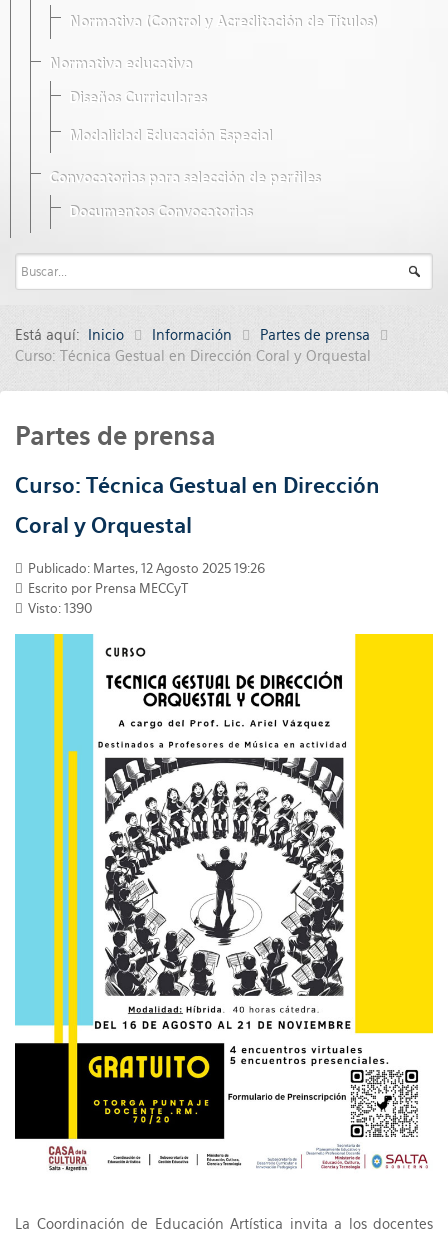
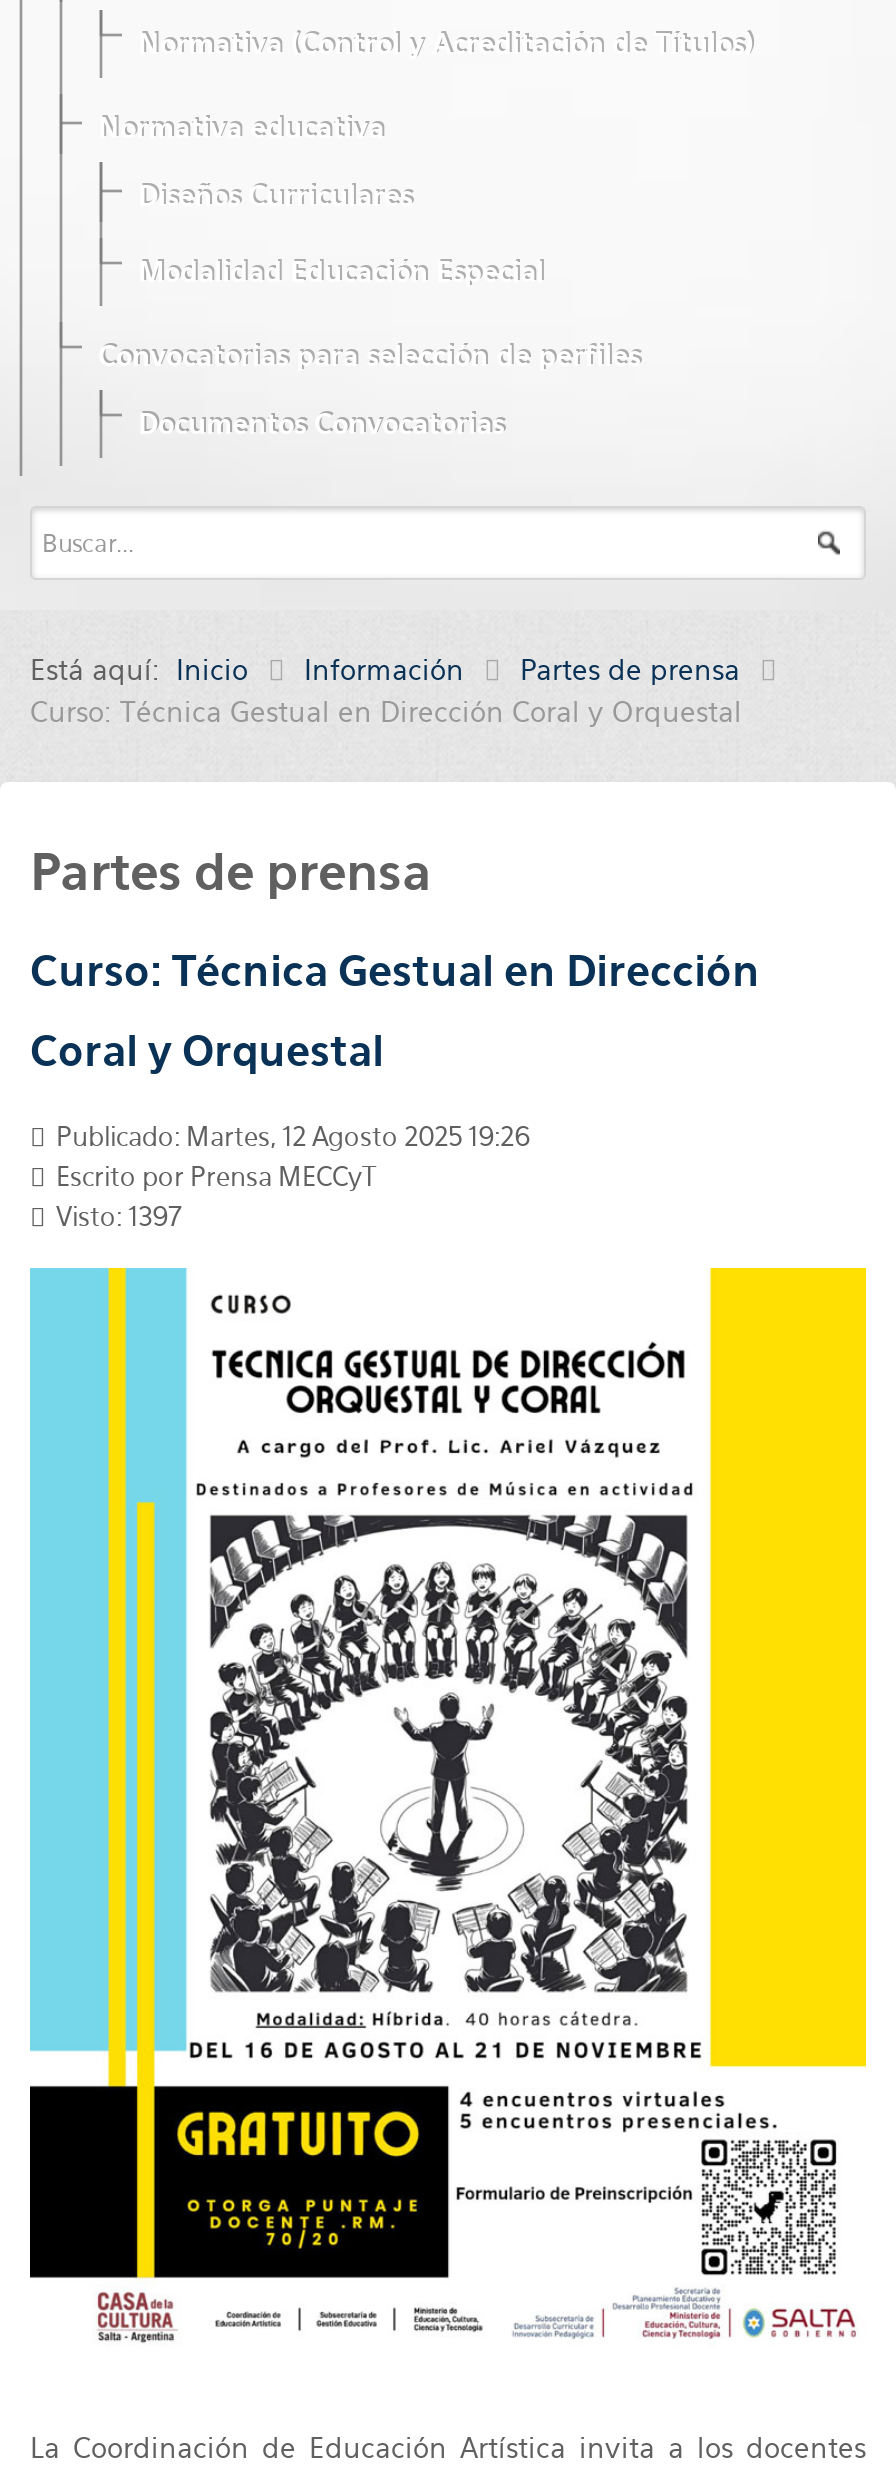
[28,601,92,616] Visto: 1390 -> [56,1202,182,1232] Visto: 1397

